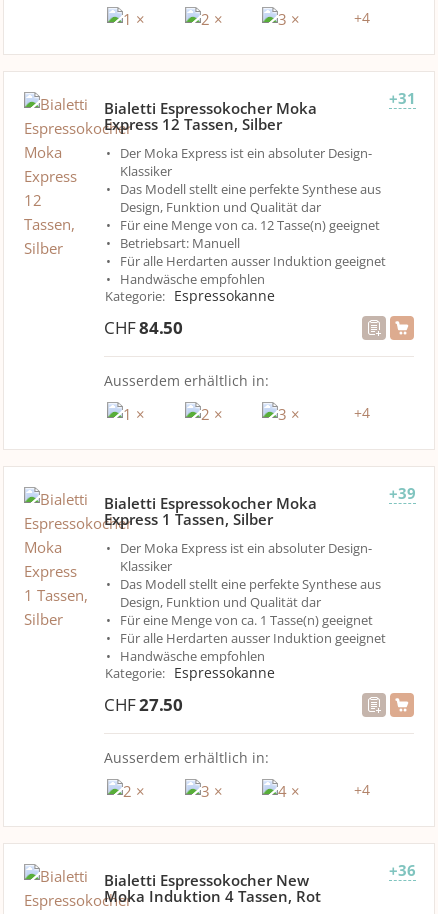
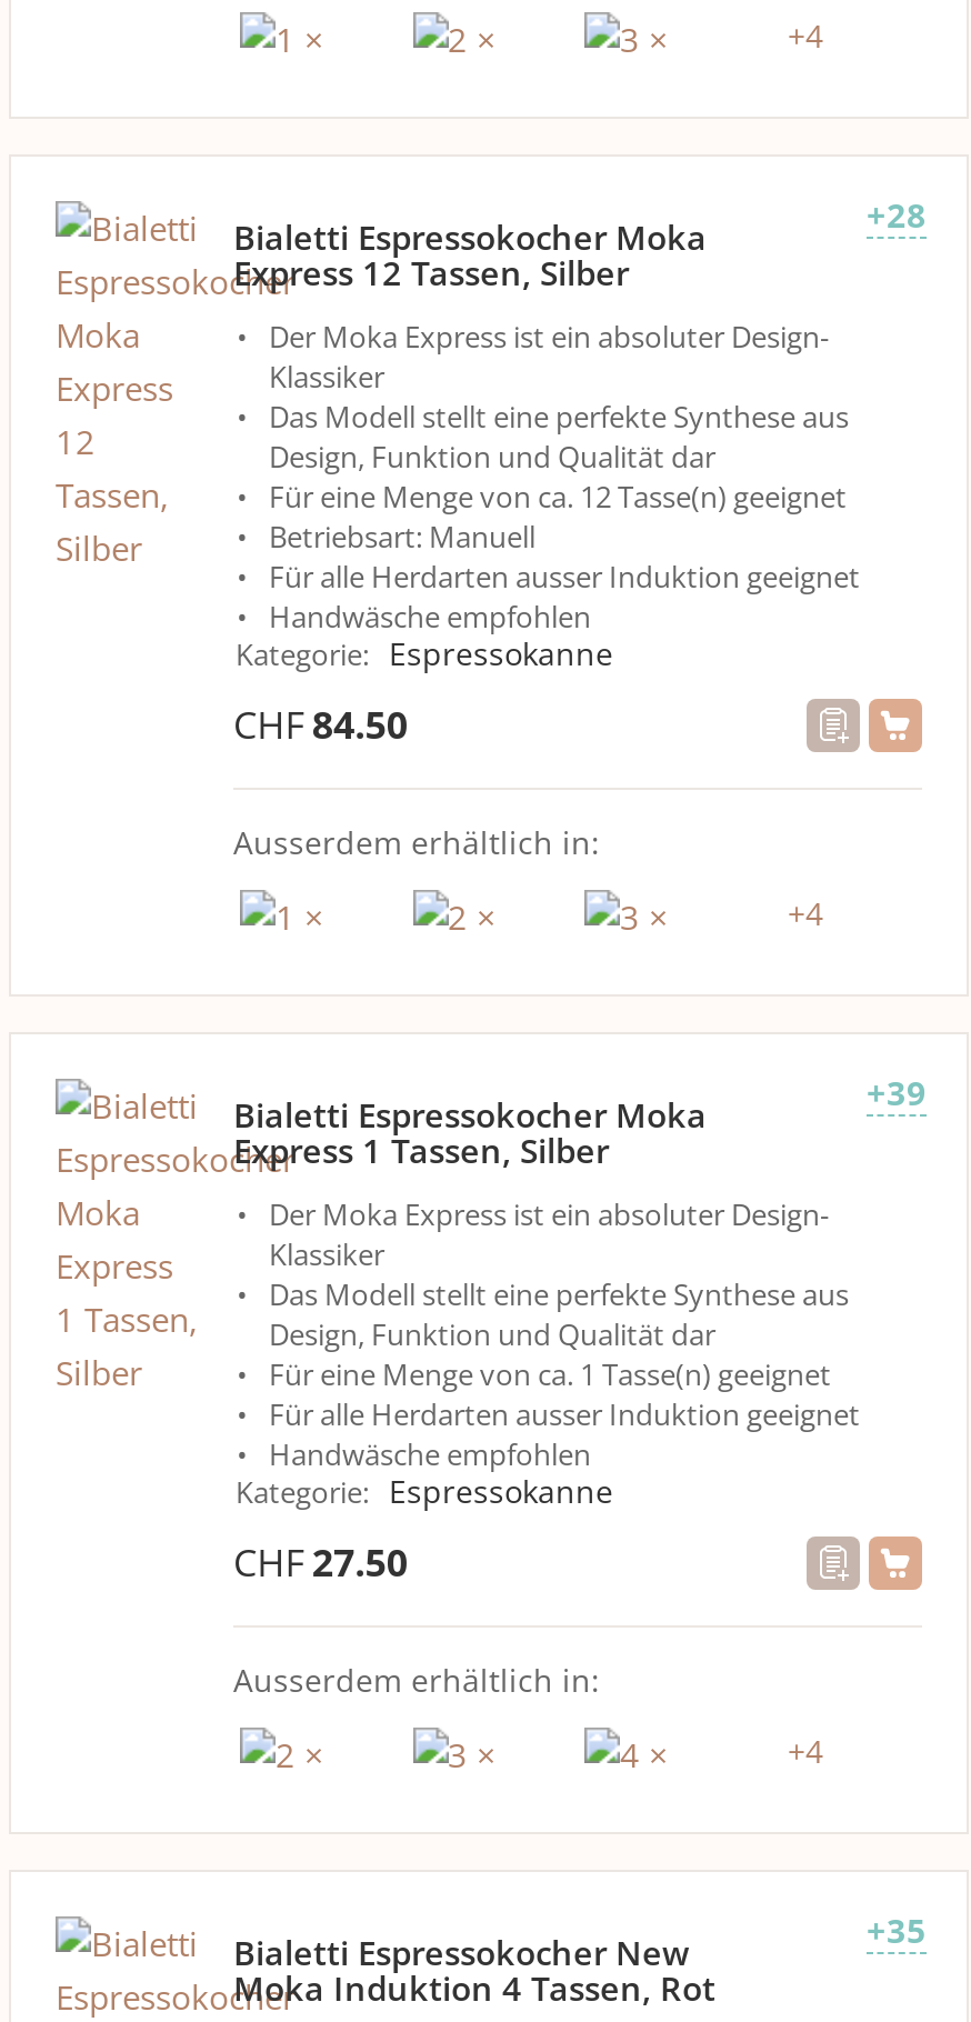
[389,88,416,108] +31 -> [867,192,927,236] +28
[389,860,416,880] +36 -> [867,1907,927,1952] +35

